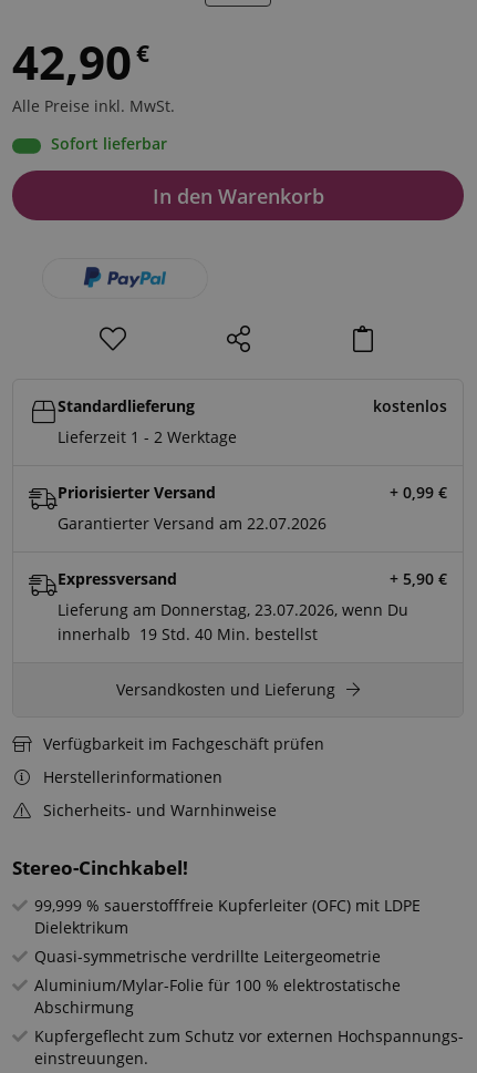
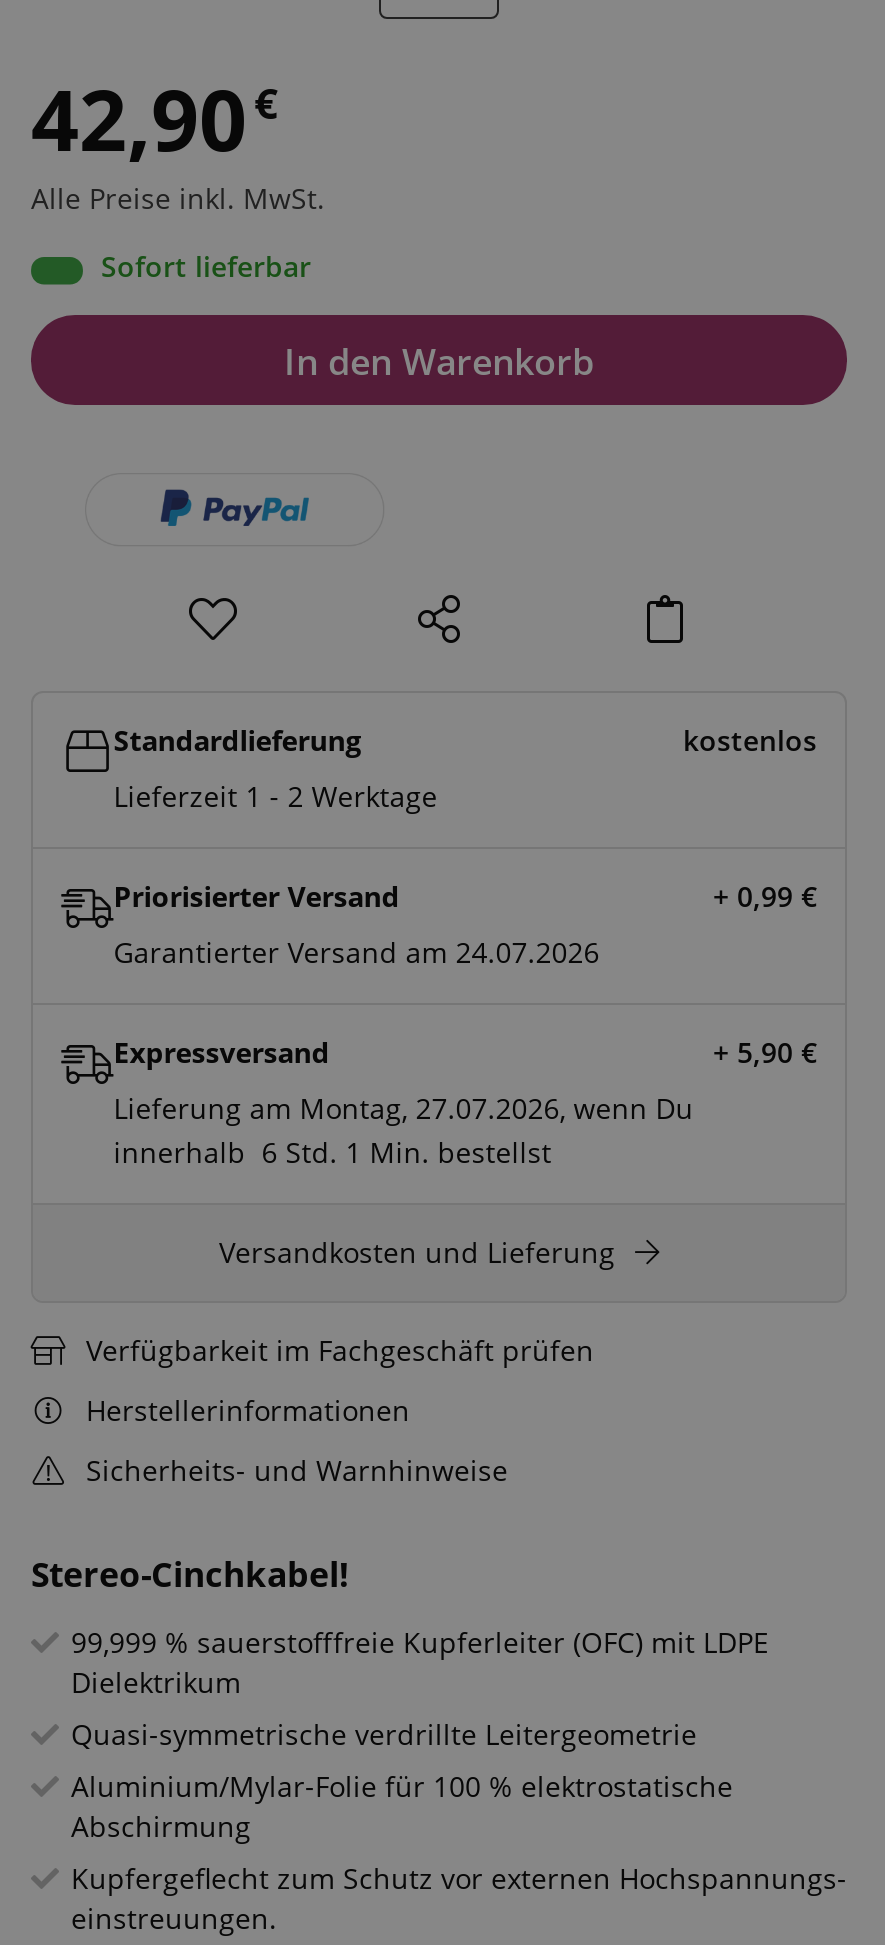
[58,513,327,534] Garantierter Versand am 22.07.2026 -> [113,933,599,971] Garantierter Versand am 24.07.2026
[58,599,409,620] Lieferung am Donnerstag, 23.07.2026, wenn Du -> [113,1089,693,1127] Lieferung am Montag, 27.07.2026, wenn Du
[58,624,318,645] innerhalb 19 Std. 40 Min. bestellst -> [113,1133,551,1171] innerhalb 6 Std. 1 Min. bestellst

